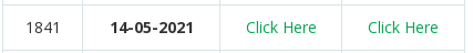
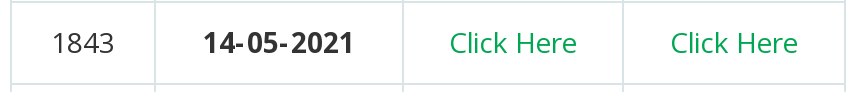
[25,17,60,38] 1841 -> [51,23,115,61] 1843

